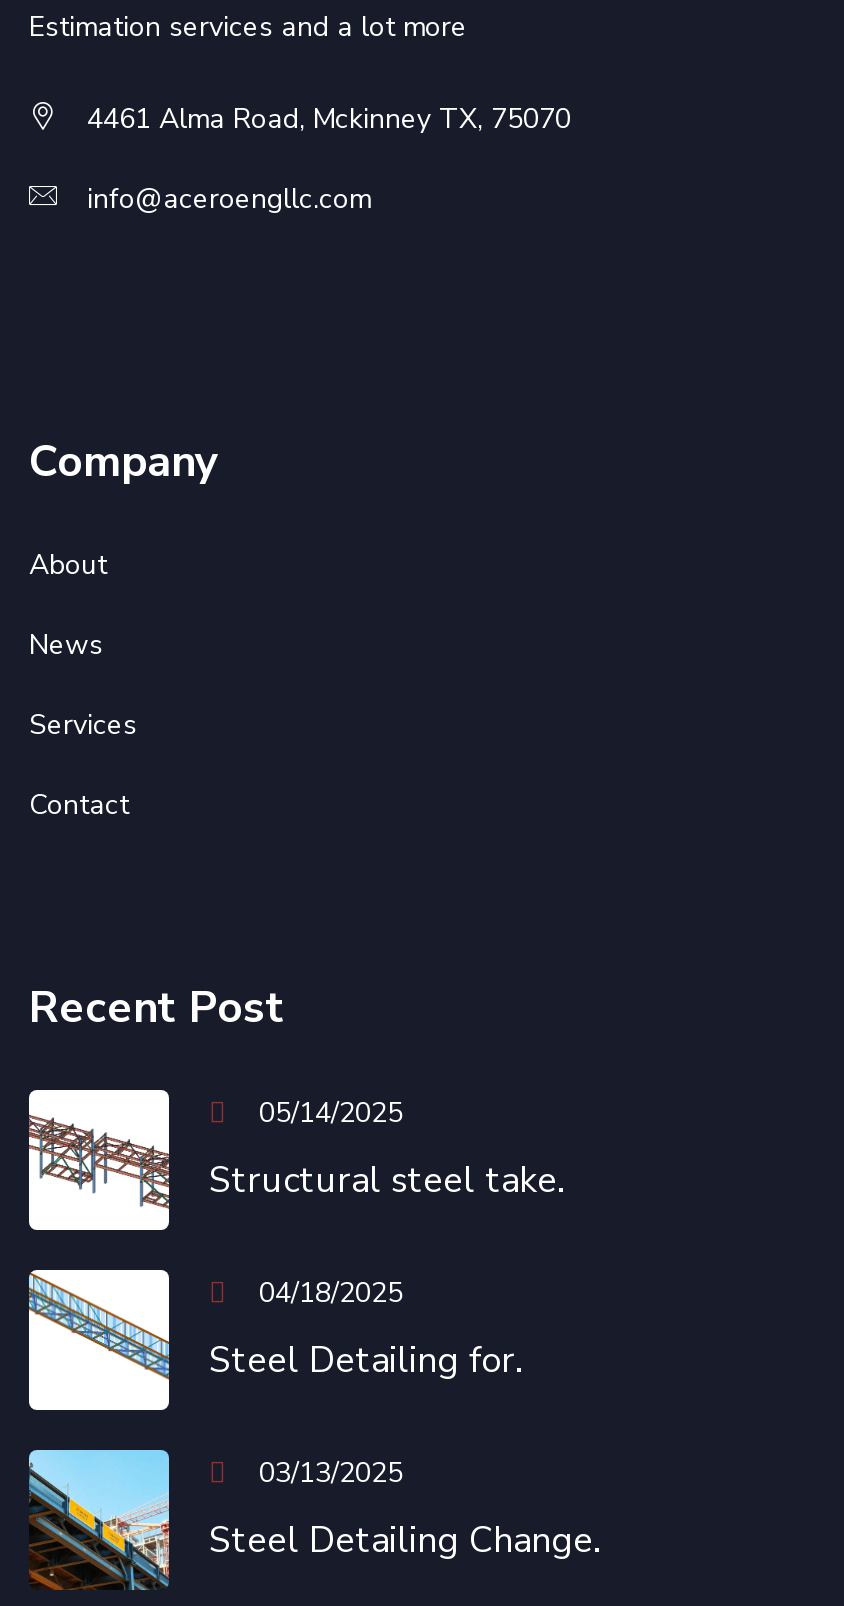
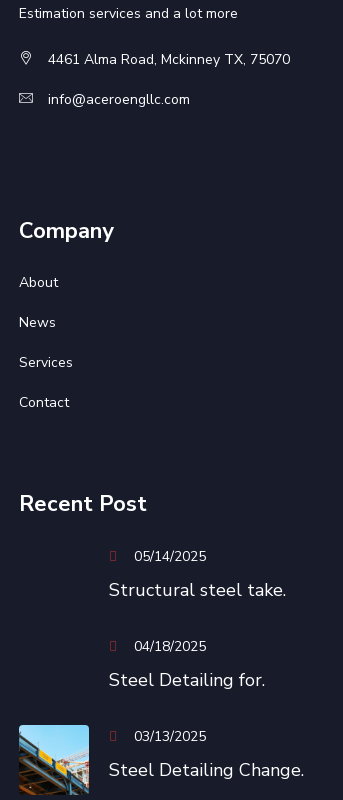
[27,1088,171,1232] [image] -> none
[27,1268,171,1412] [image] -> none

